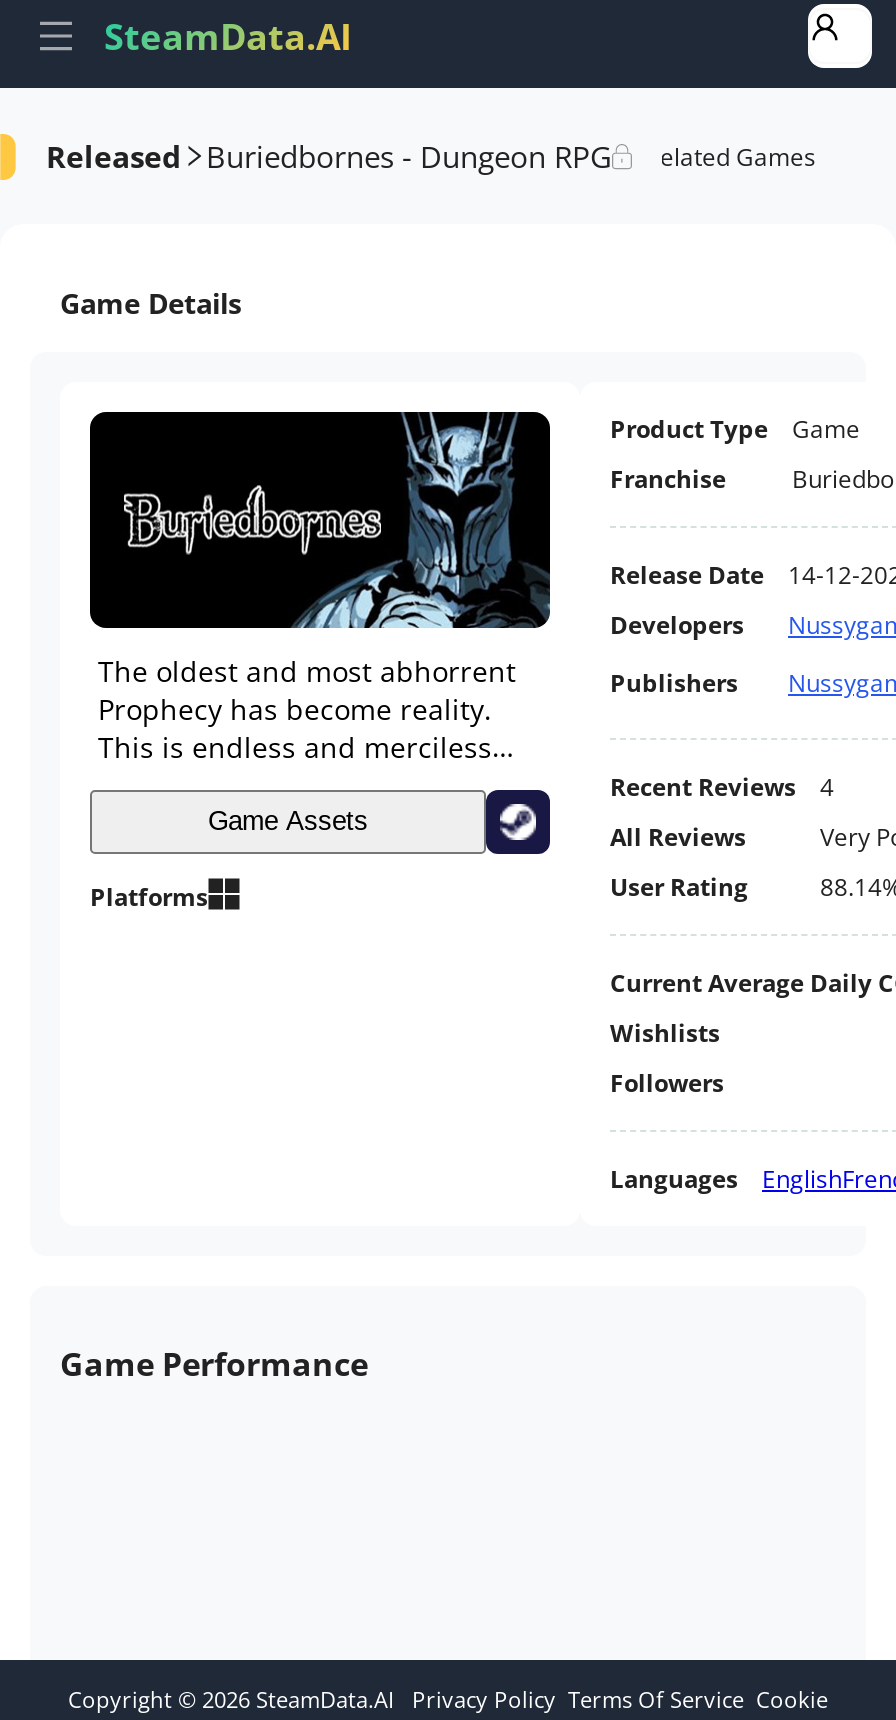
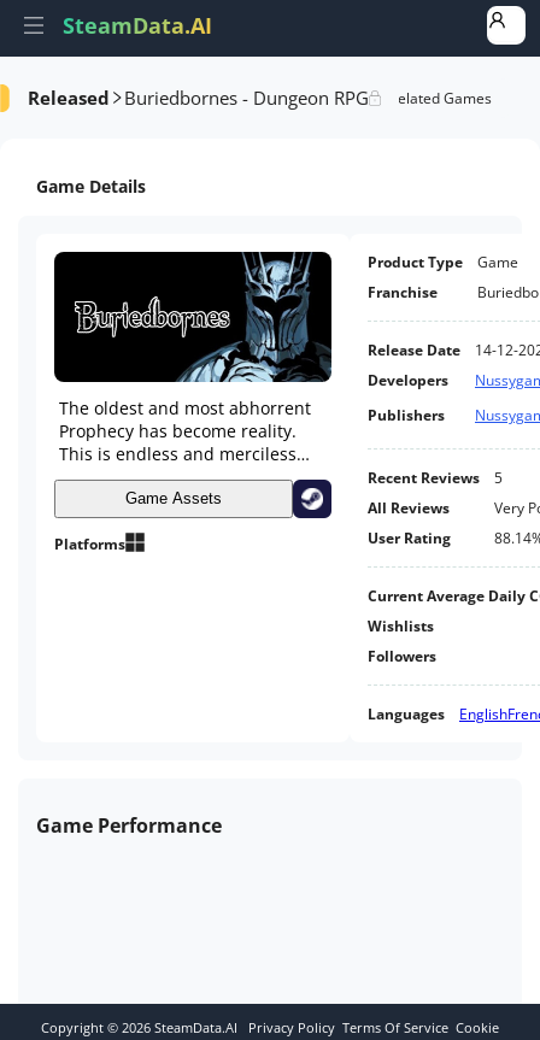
[610,770,834,804] Recent Reviews 4 -> [368,468,503,488] Recent Reviews 5

